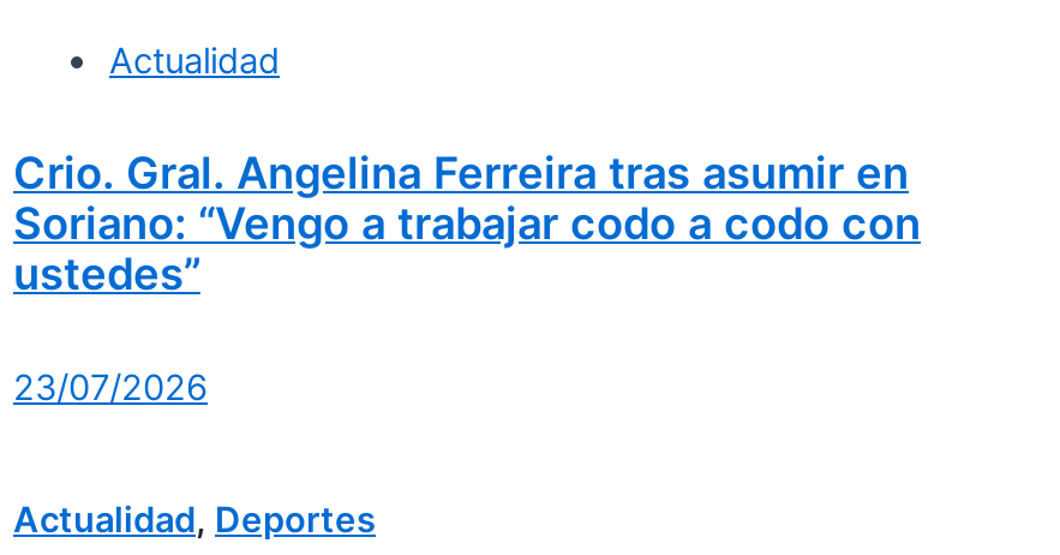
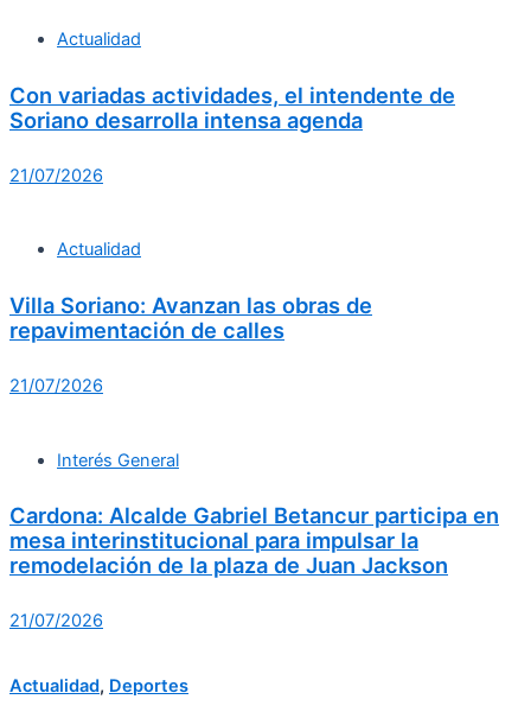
[13,147,921,409] Crio. Gral. Angelina Ferreira tras asumir en | Soriano: “Vengo a trabajar codo a codo con | ustedes” | 23/07/2026 -> [9,81,499,631] Con variadas actividades, el intendente de | Soriano desarrolla intensa agenda | 21/07/2026 | Actualidad | Villa Soriano: Avanzan las obras de | repavimentación de calles | 21/07/2026 | Interés General | Cardona: Alcalde Gabriel Betancur participa en | mesa interinstitucional para impulsar la | remodelación de la plaza de Juan Jackson | 21/07/2026

